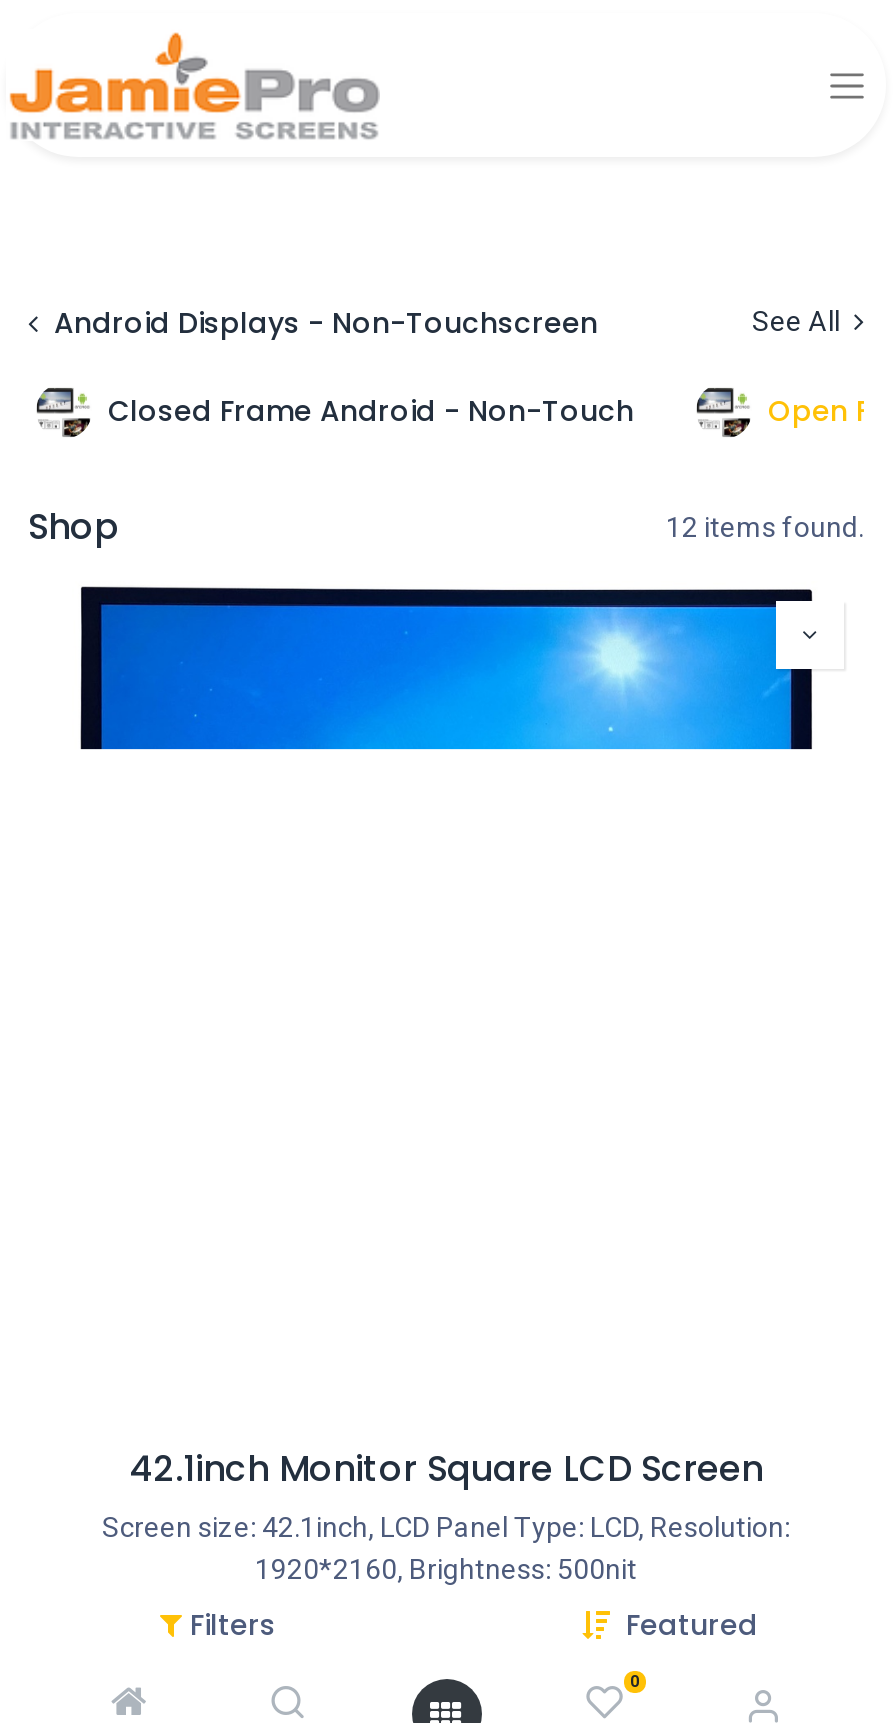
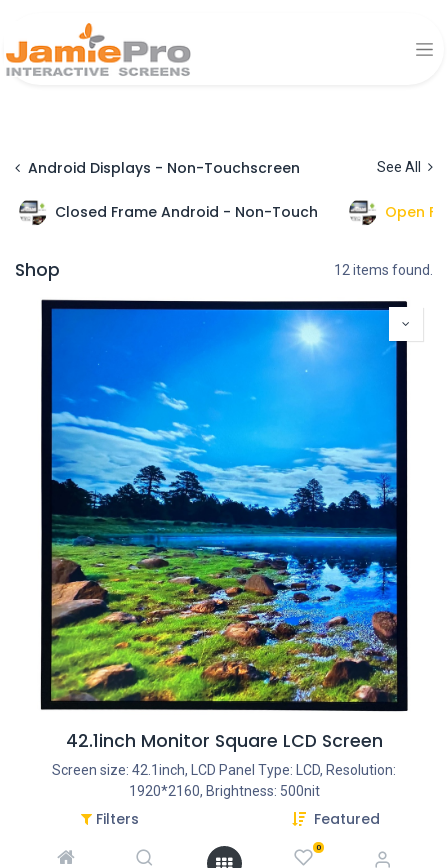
none -> [40,381,409,712] [image]

